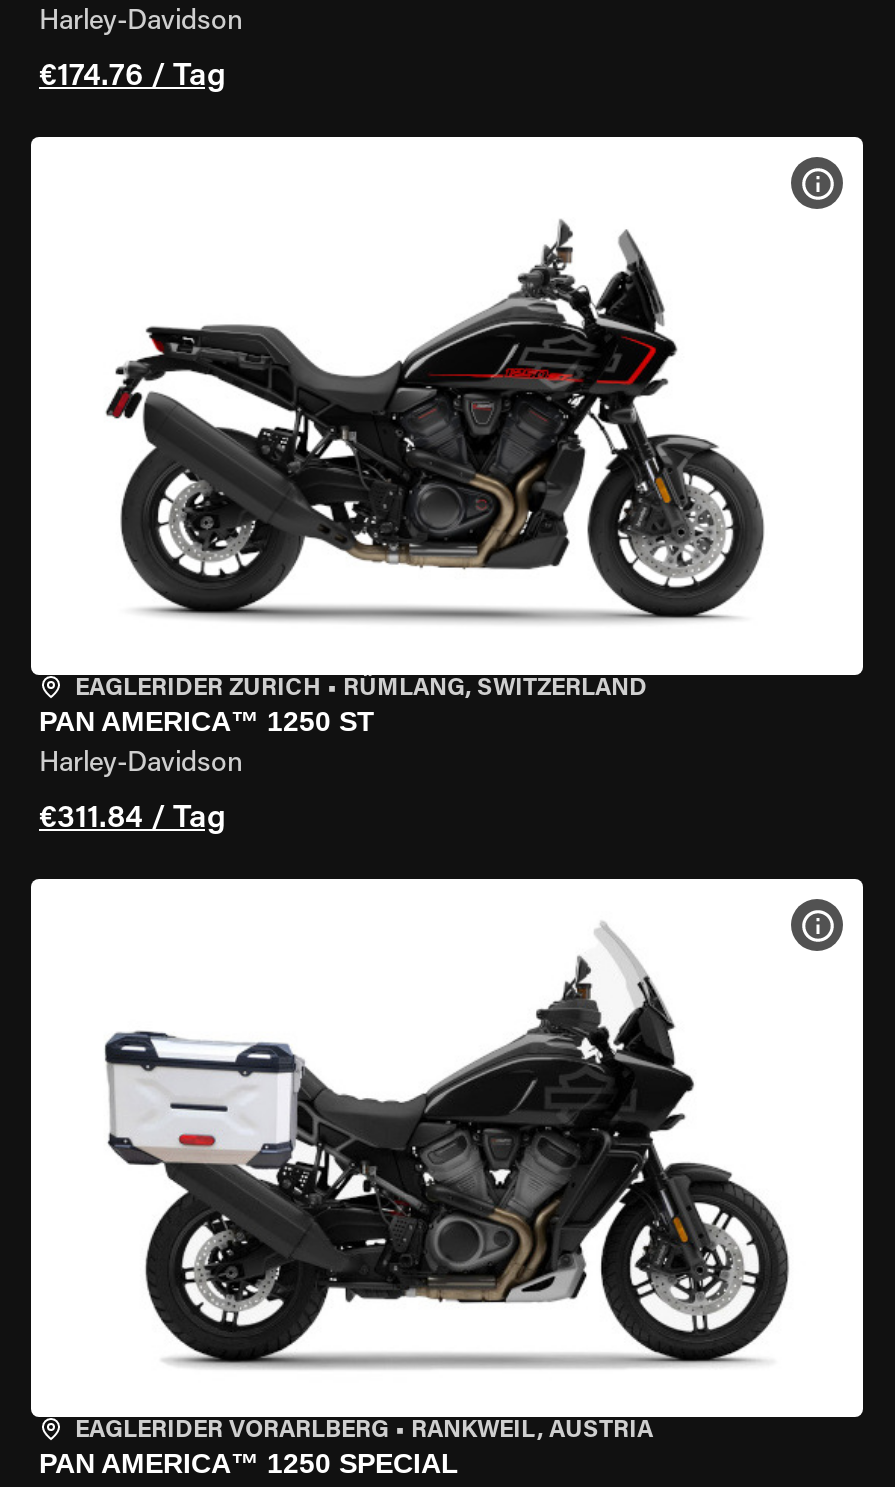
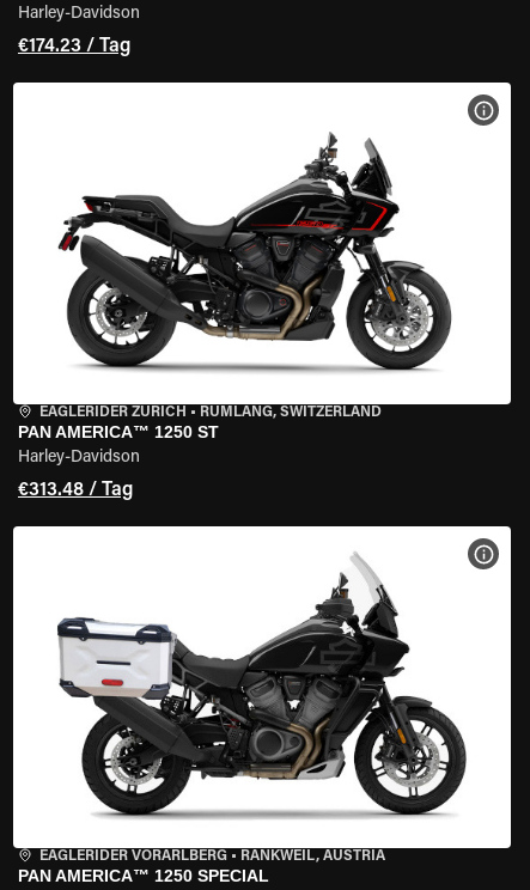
[39,61,225,93] €174.76 / Tag -> [18,37,130,56] €174.23 / Tag
[39,803,225,835] €311.84 / Tag -> [18,481,133,500] €313.48 / Tag

